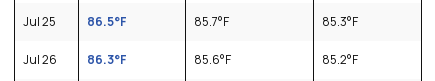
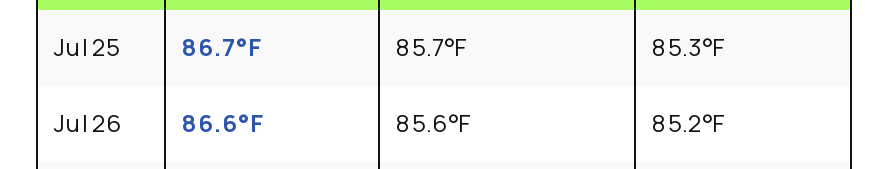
[23,13,127,30] Jul 25 86.5°F -> [54,30,262,64] Jul 25 86.7°F
[23,51,127,68] Jul 26 86.3°F -> [54,106,264,140] Jul 26 86.6°F

